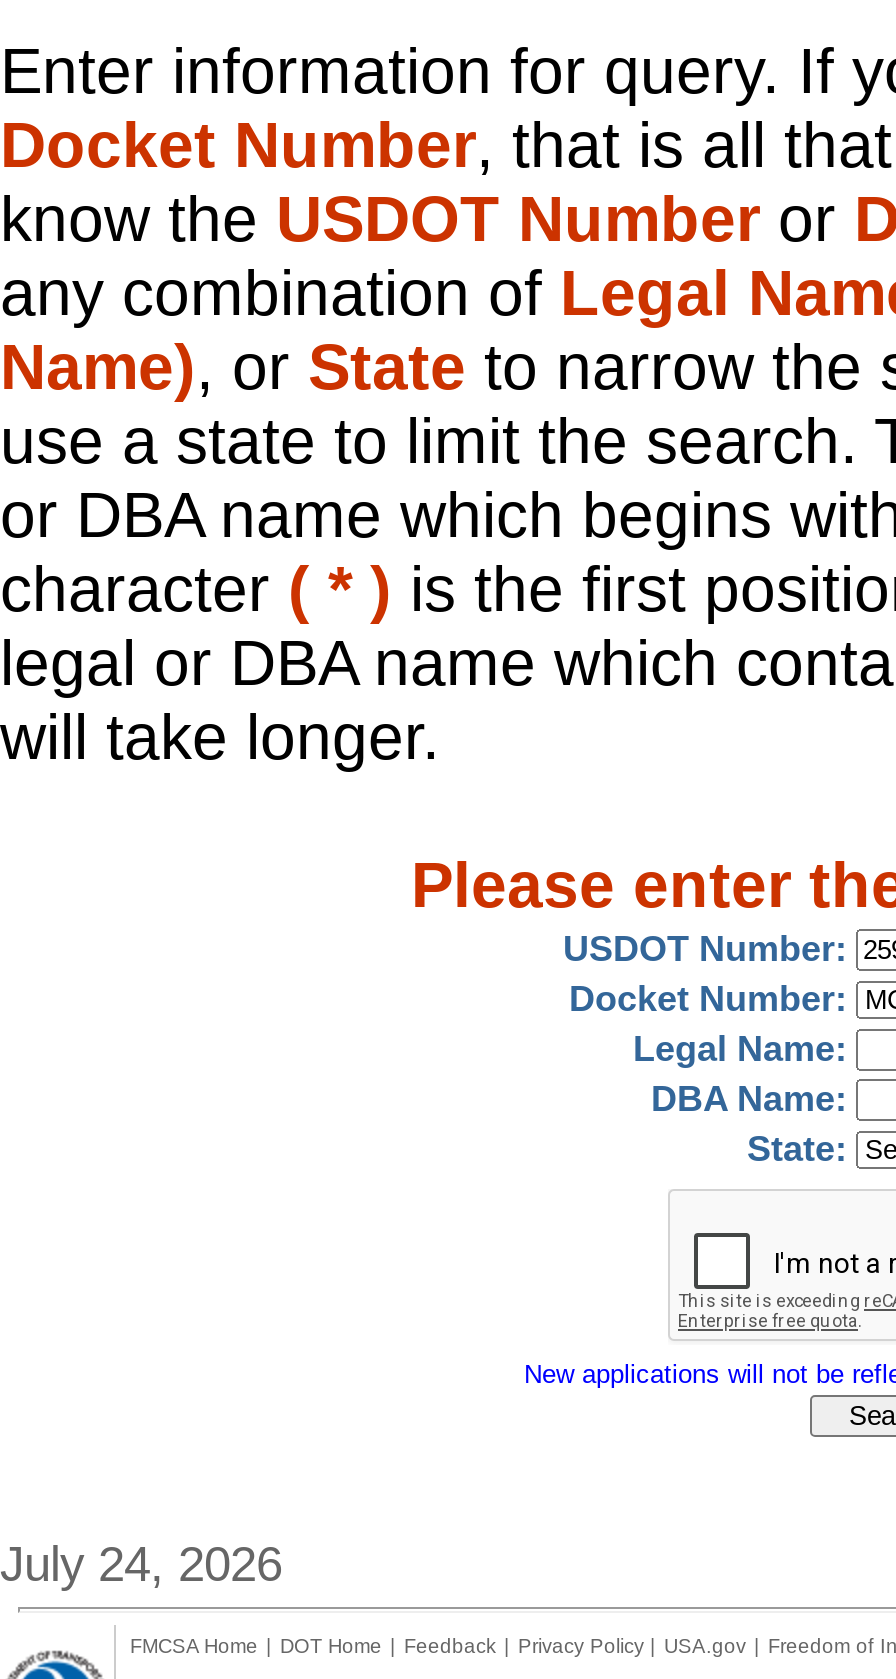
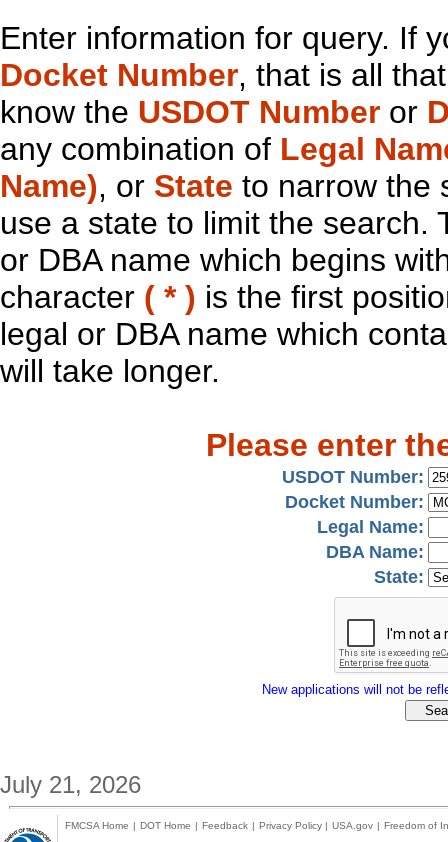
[0,1537,282,1591] July 24, 2026 -> [0,771,141,798] July 21, 2026

